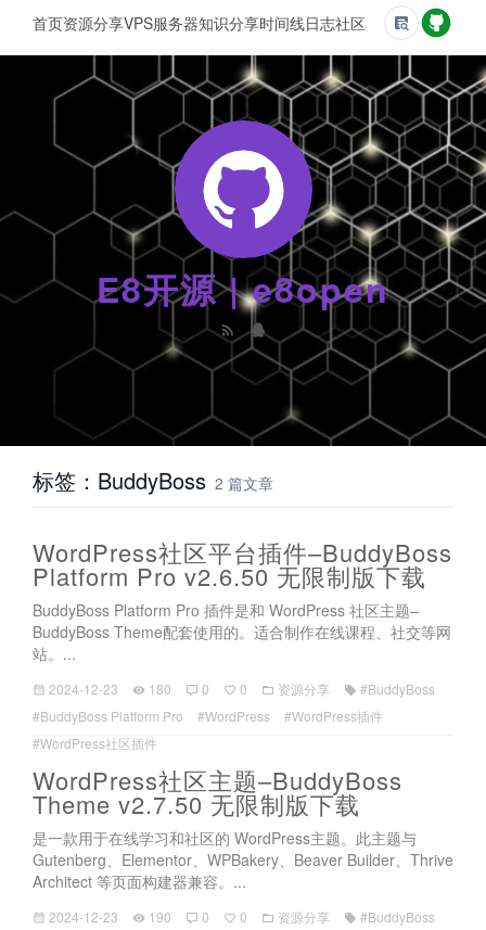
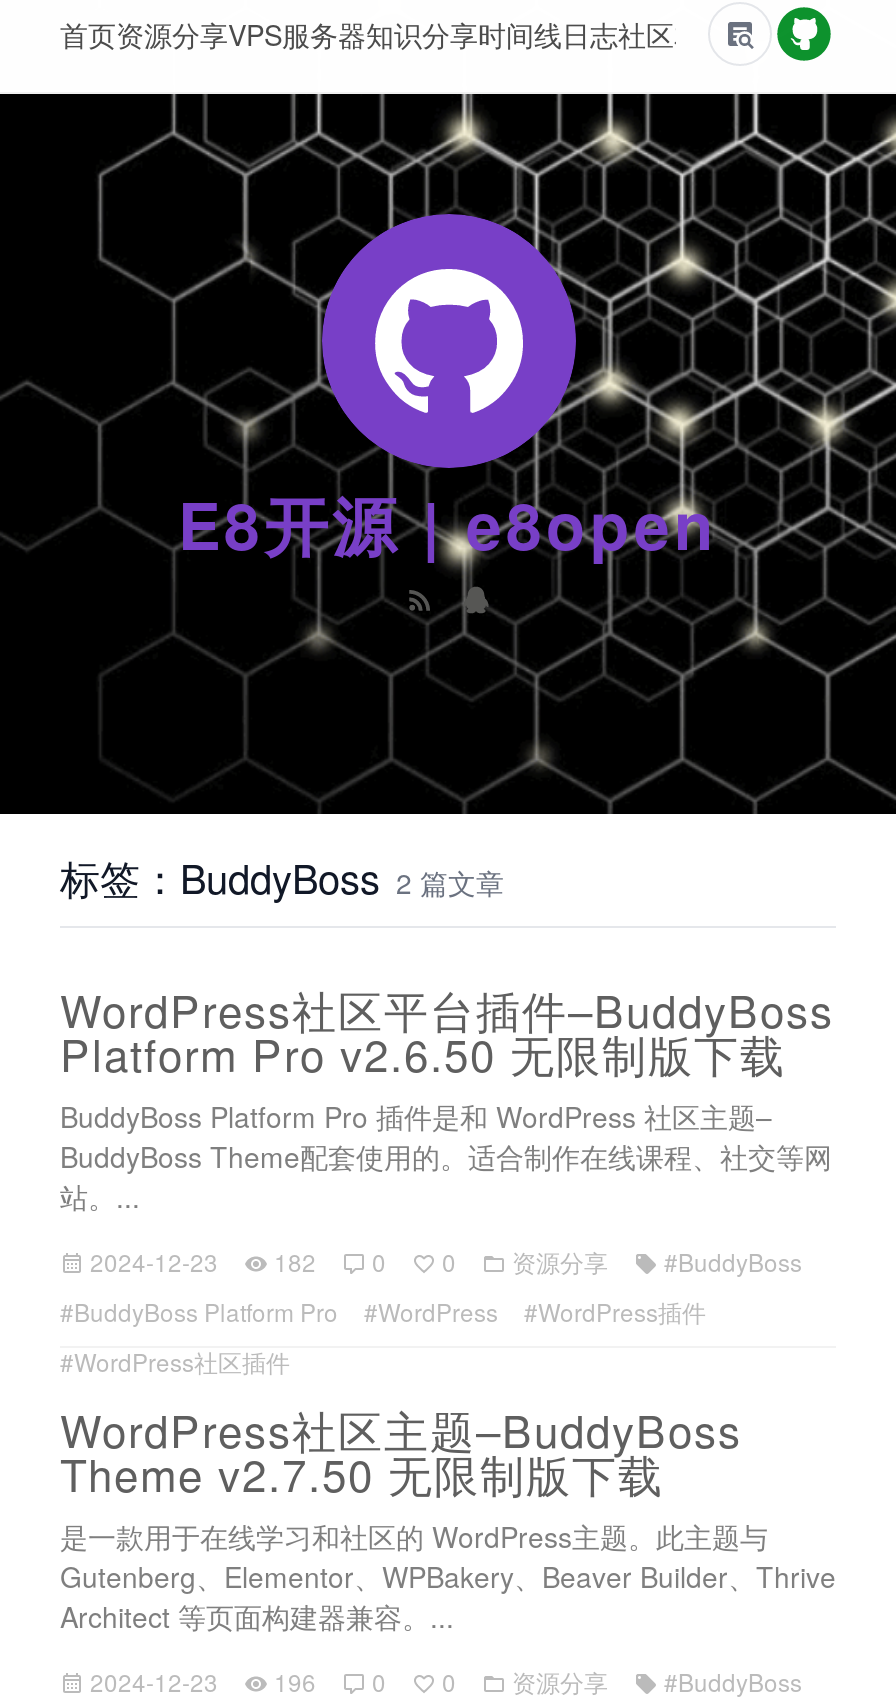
[49,679,435,698] 2024-12-23 180 0 0 资源分享 #BuddyBoss -> [90,1244,802,1278] 2024-12-23 182 0 0 资源分享 #BuddyBoss
[49,907,435,926] 2024-12-23 190 0 0 资源分享 #BuddyBoss -> [90,1664,802,1698] 2024-12-23 196 0 0 资源分享 #BuddyBoss

